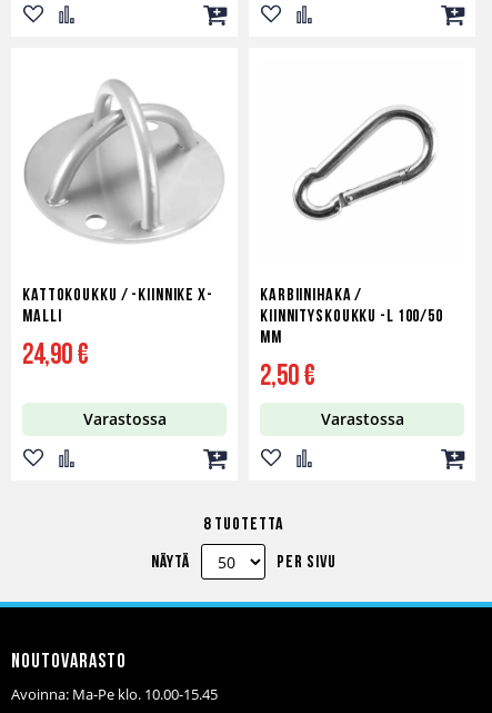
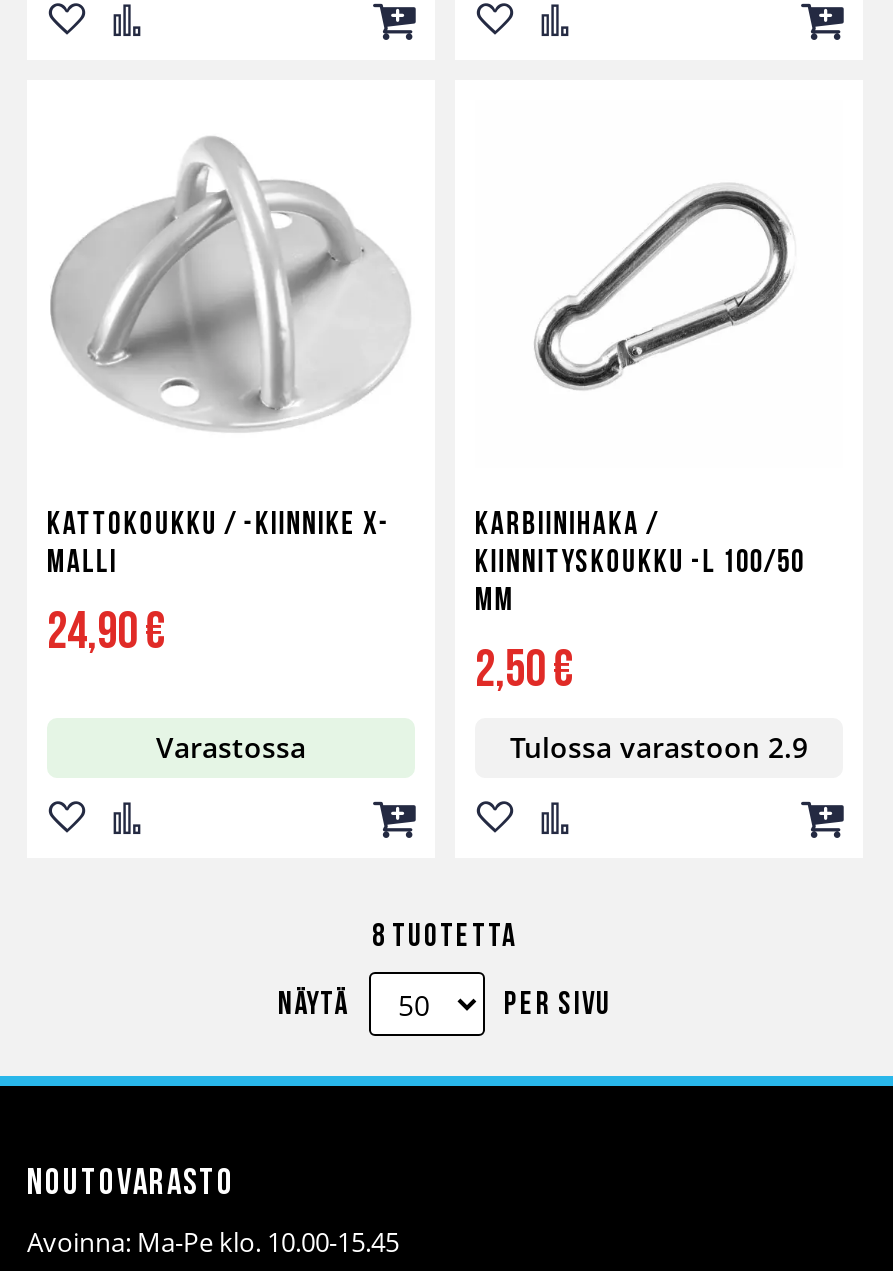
[320,408,404,429] Varastossa -> [510,728,808,766] Tulossa varastoon 2.9

